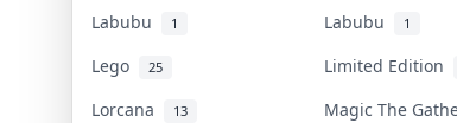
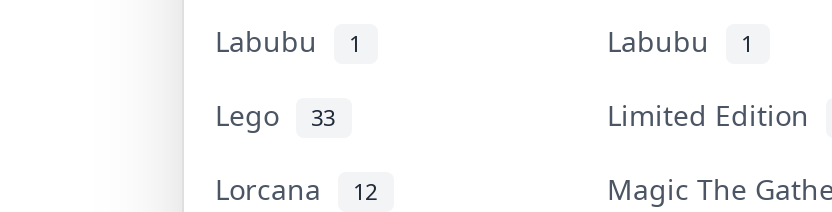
[91,54,162,76] Lego 25 -> [215,95,335,133] Lego 33
[91,98,187,120] Lorcana 13 -> [215,169,377,207] Lorcana 12

